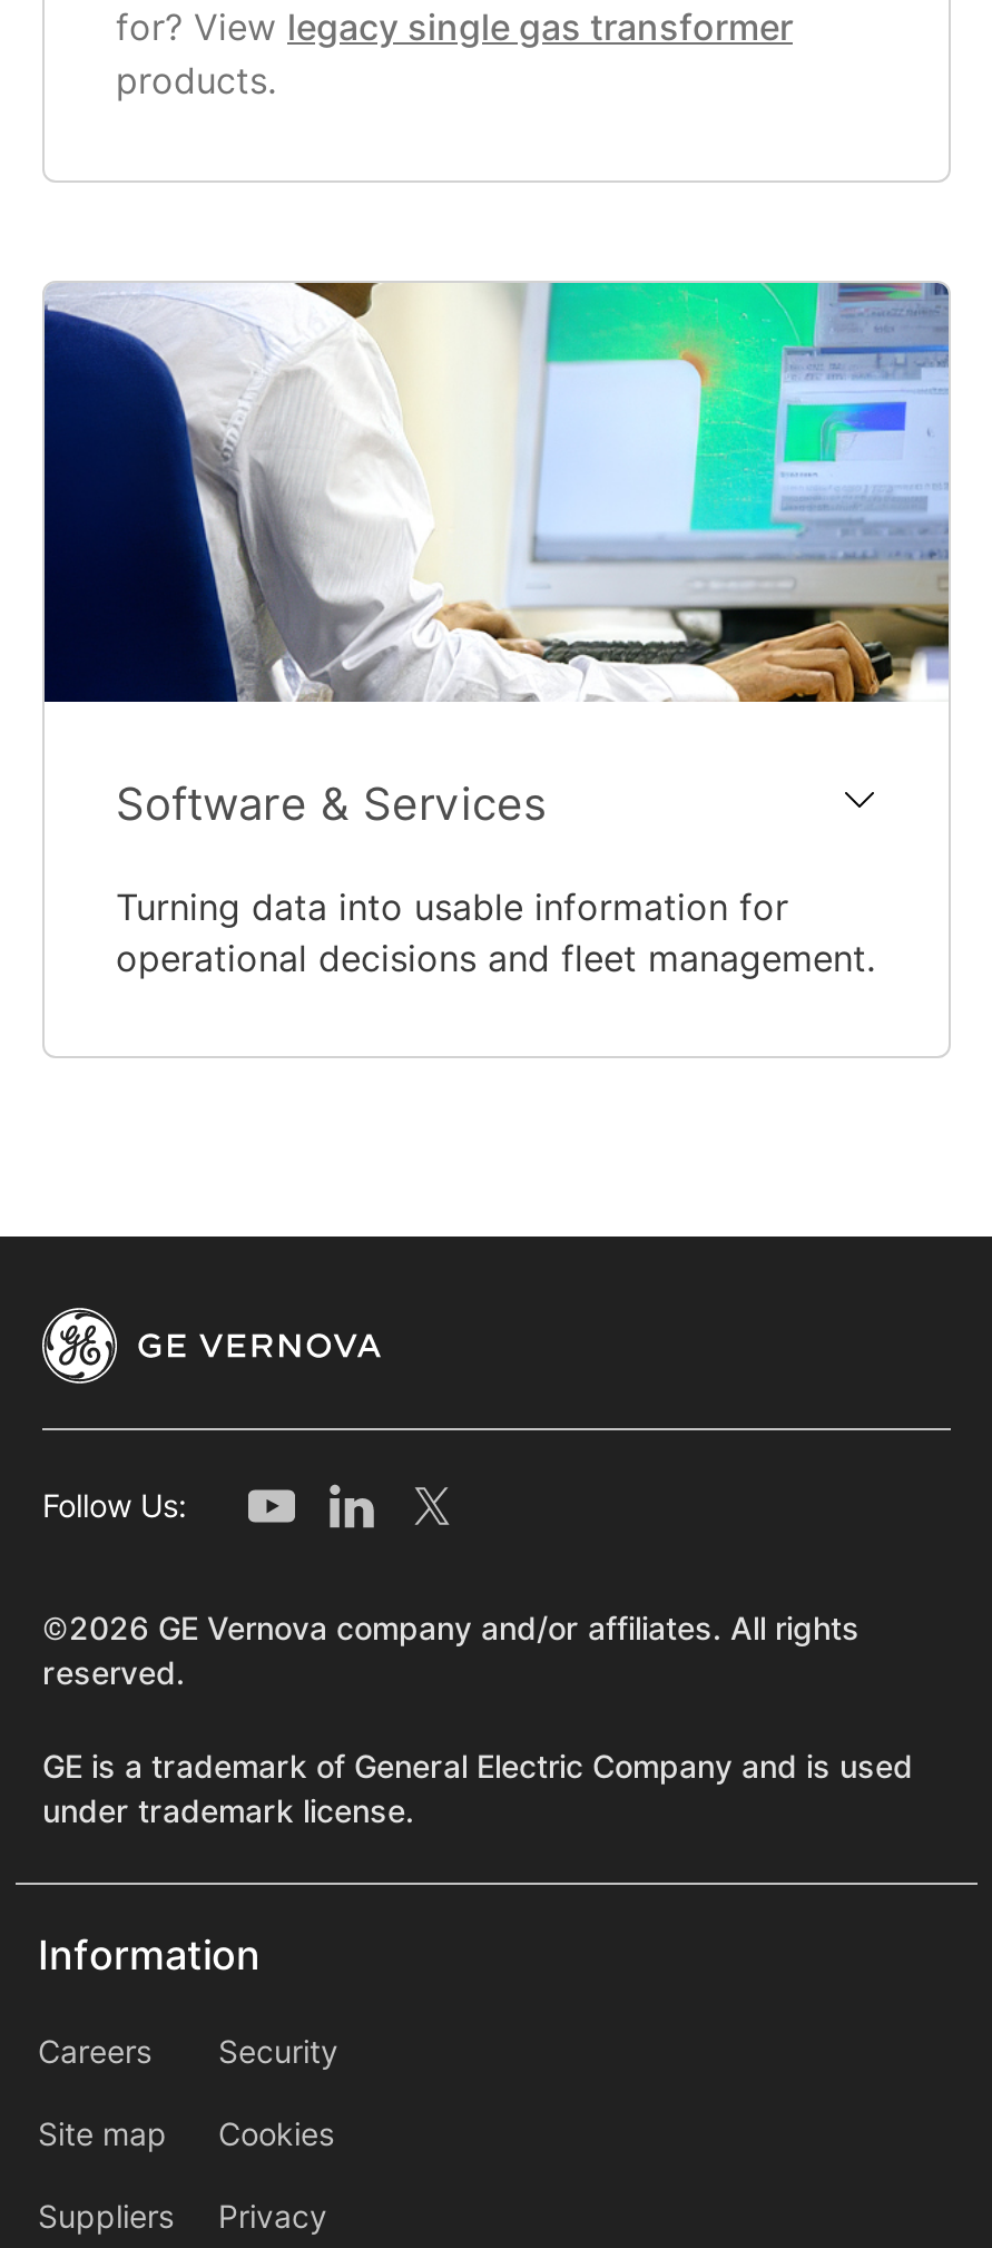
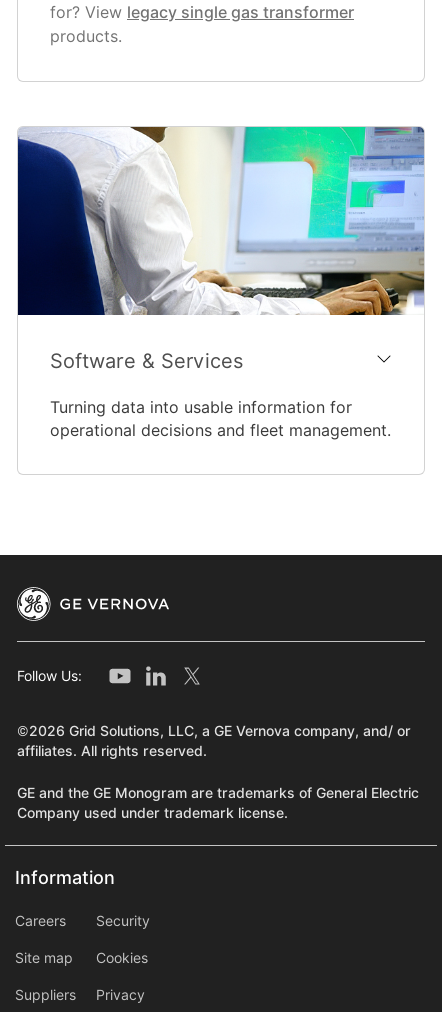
[42,1611,860,1691] ©2026 GE Vernova company and/or affiliates. All rights | reserved. -> [17,723,411,759] ©2026 Grid Solutions, LLC, a GE Vernova company, and/ or | affiliates. All rights reserved.
[42,1749,913,1829] GE is a trademark of General Electric Company and is used | under trademark license. -> [17,785,419,821] GE and the GE Monogram are trademarks of General Electric | Company used under trademark license.

